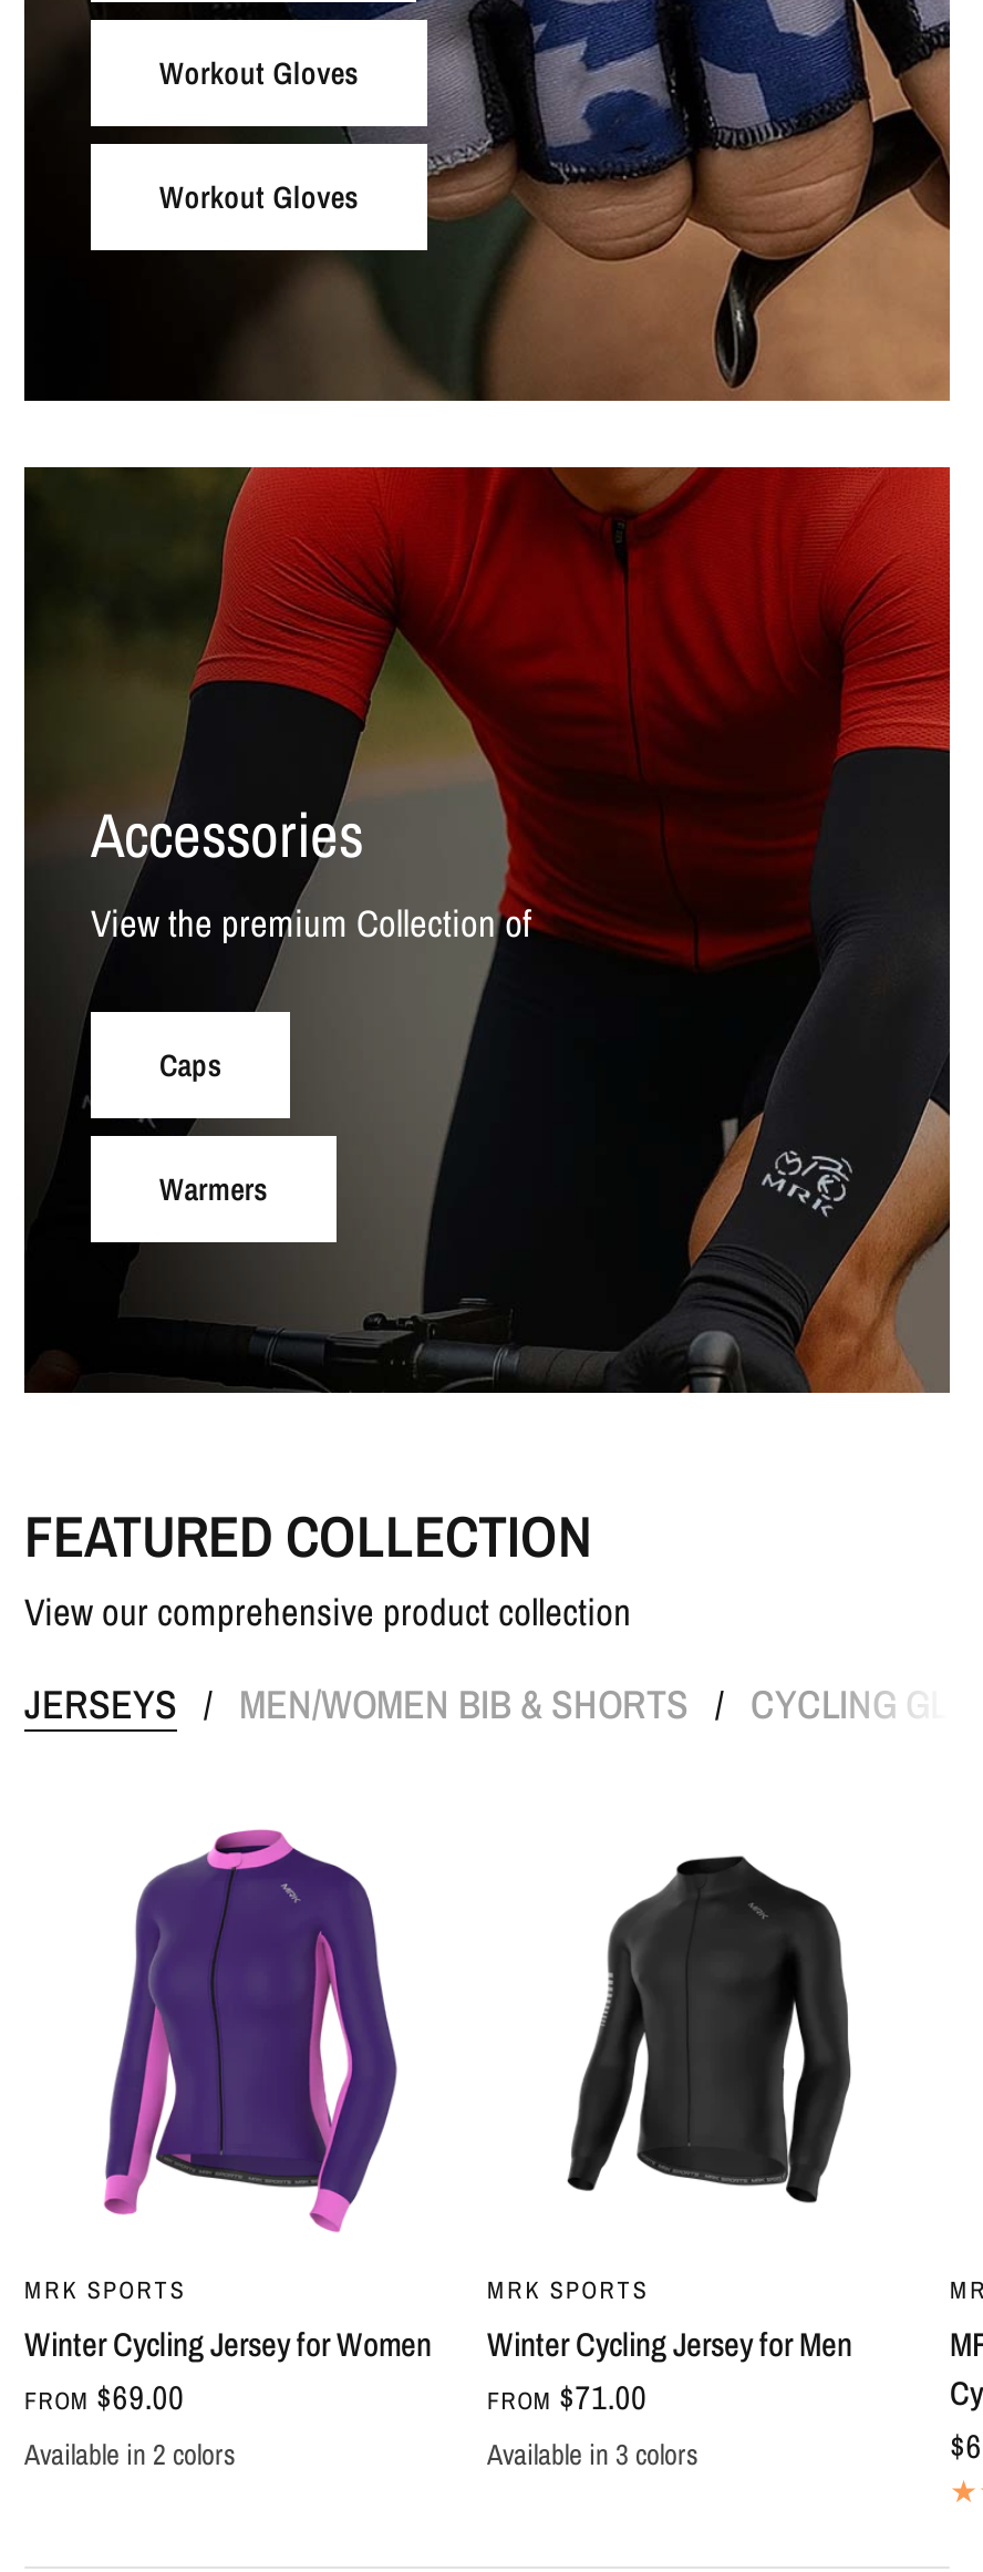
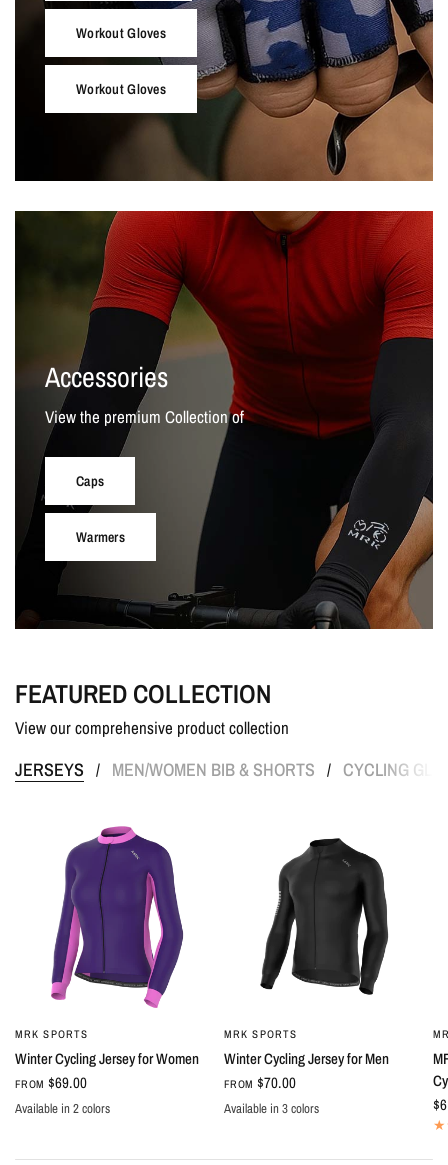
[487,2375,647,2421] FROM $71.00 -> [224,1072,296,1093] FROM $70.00

